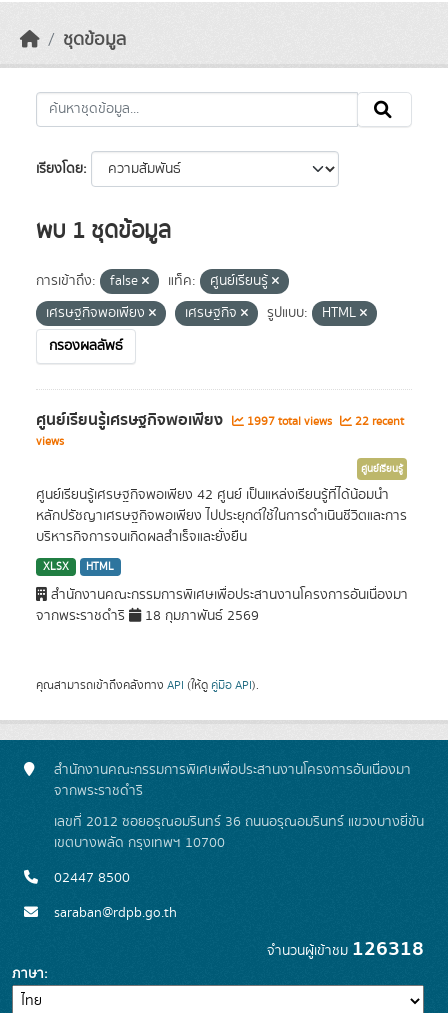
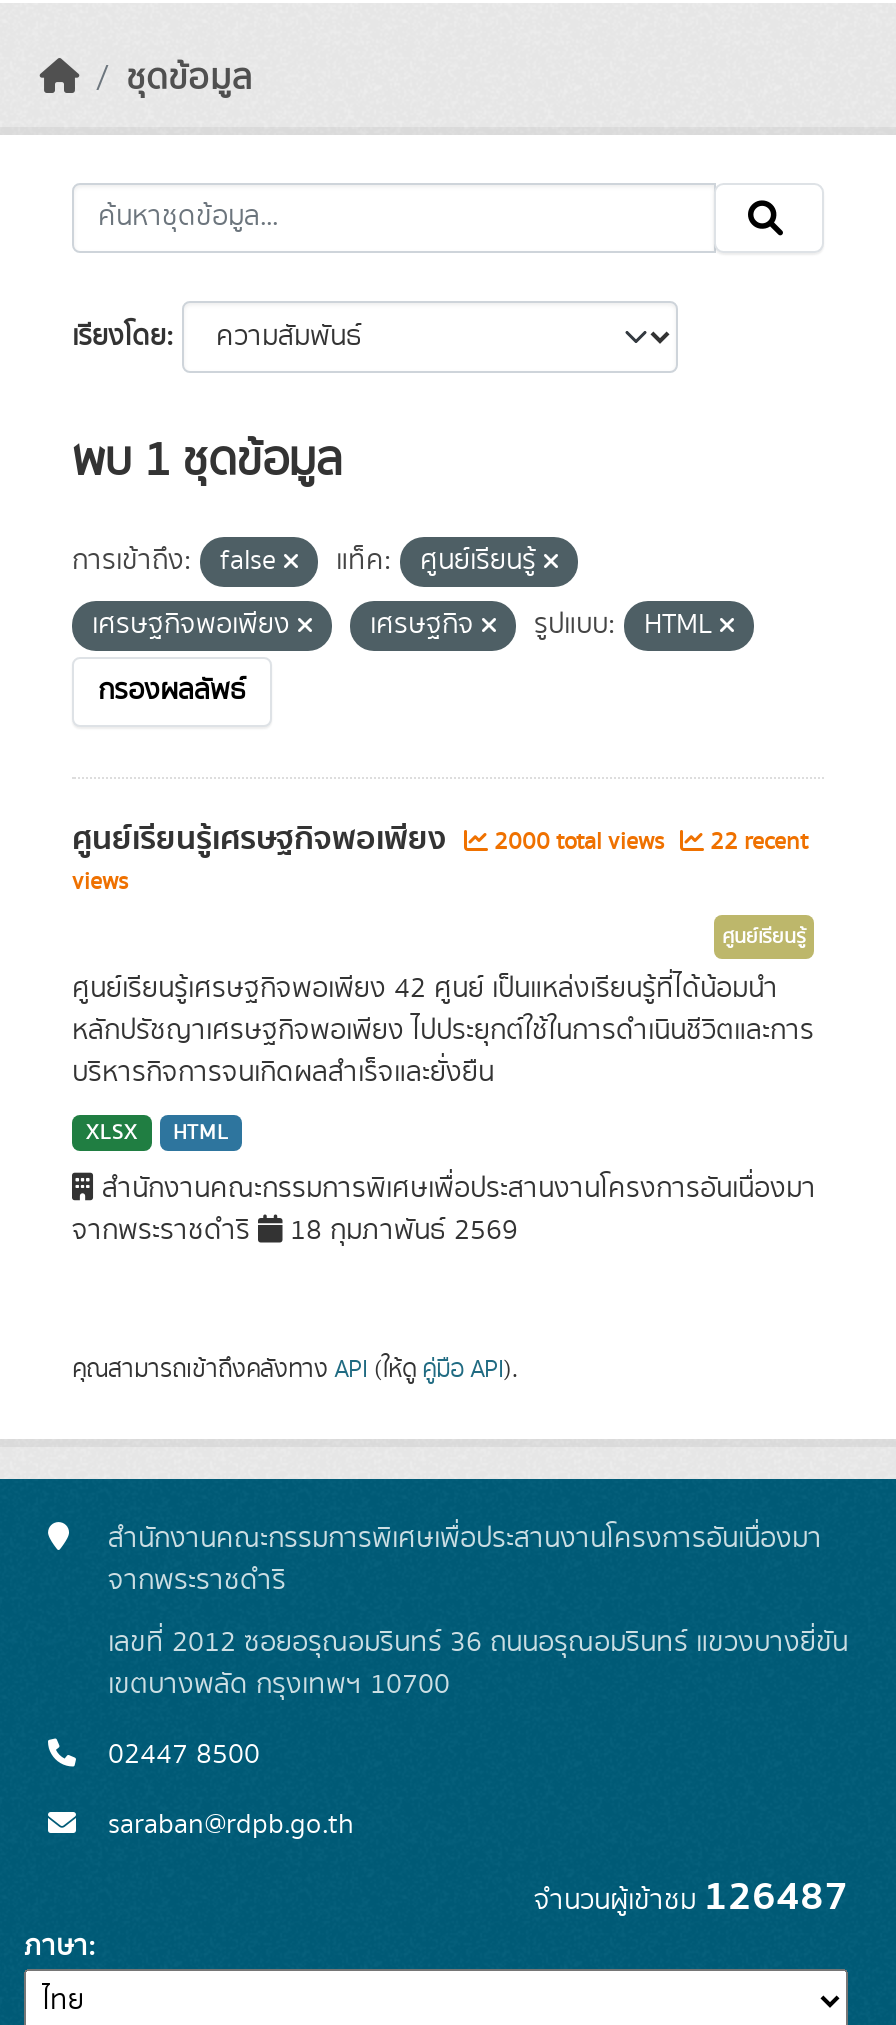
[36,407,404,433] ศูนย์เรียนรู้เศรษฐกิจพอเพียง 1997 total views 22 recent -> [72,813,808,865] ศูนย์เรียนรู้เศรษฐกิจพอเพียง 2000 total views 22 recent
[267,933,424,965] จำนวนผู้เข้าชม126318 -> [534,1865,848,1929] จำนวนผู้เข้าชม126487

